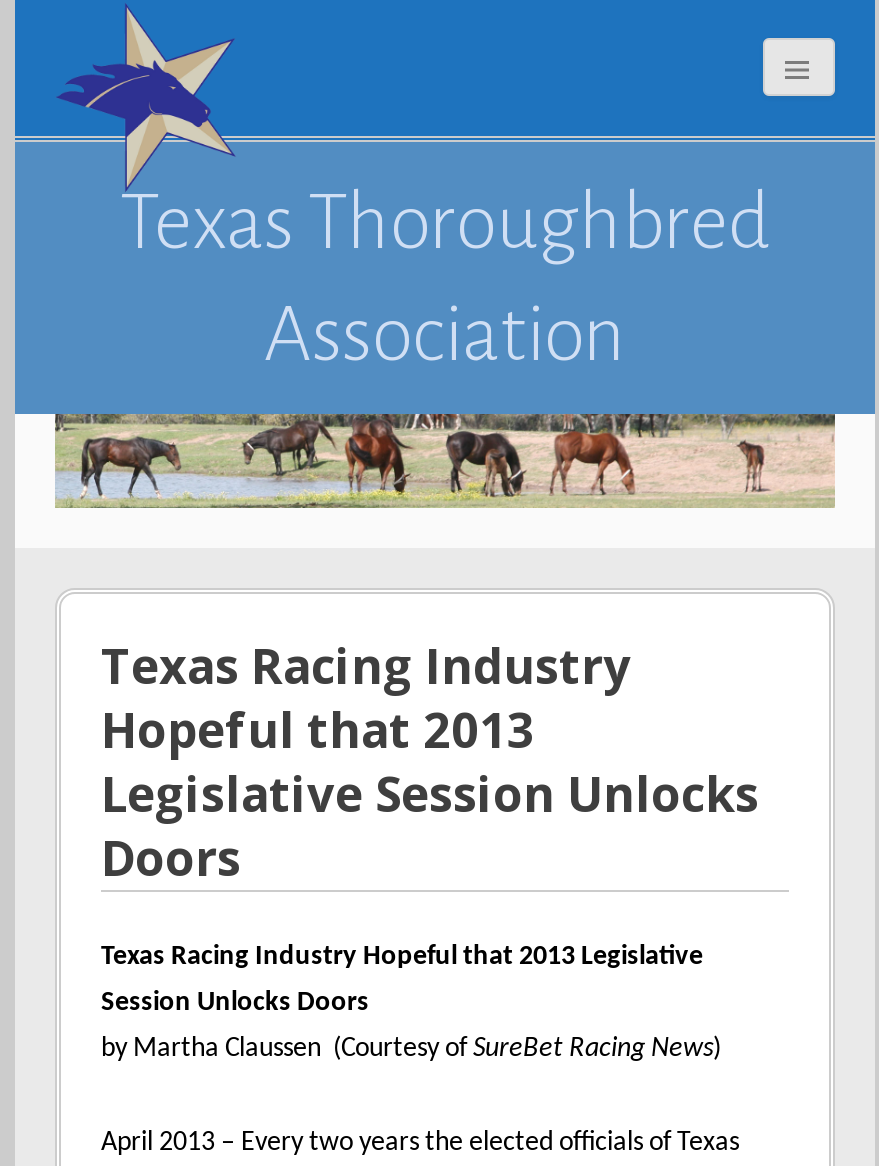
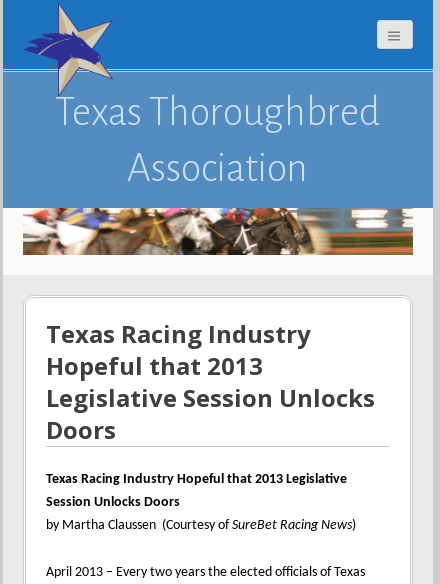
[53,412,837,510] [image] -> [22,207,414,255] [image]

